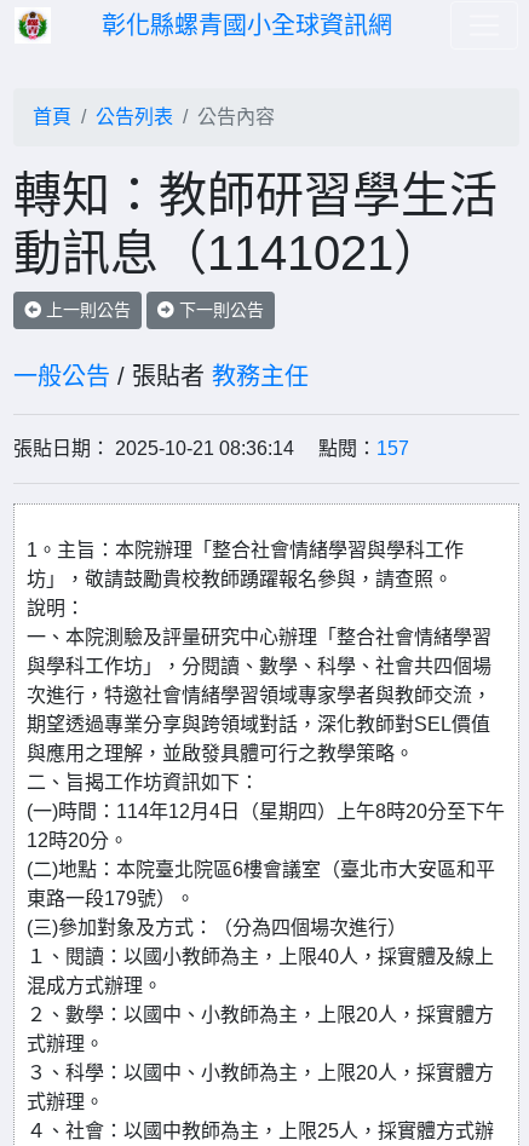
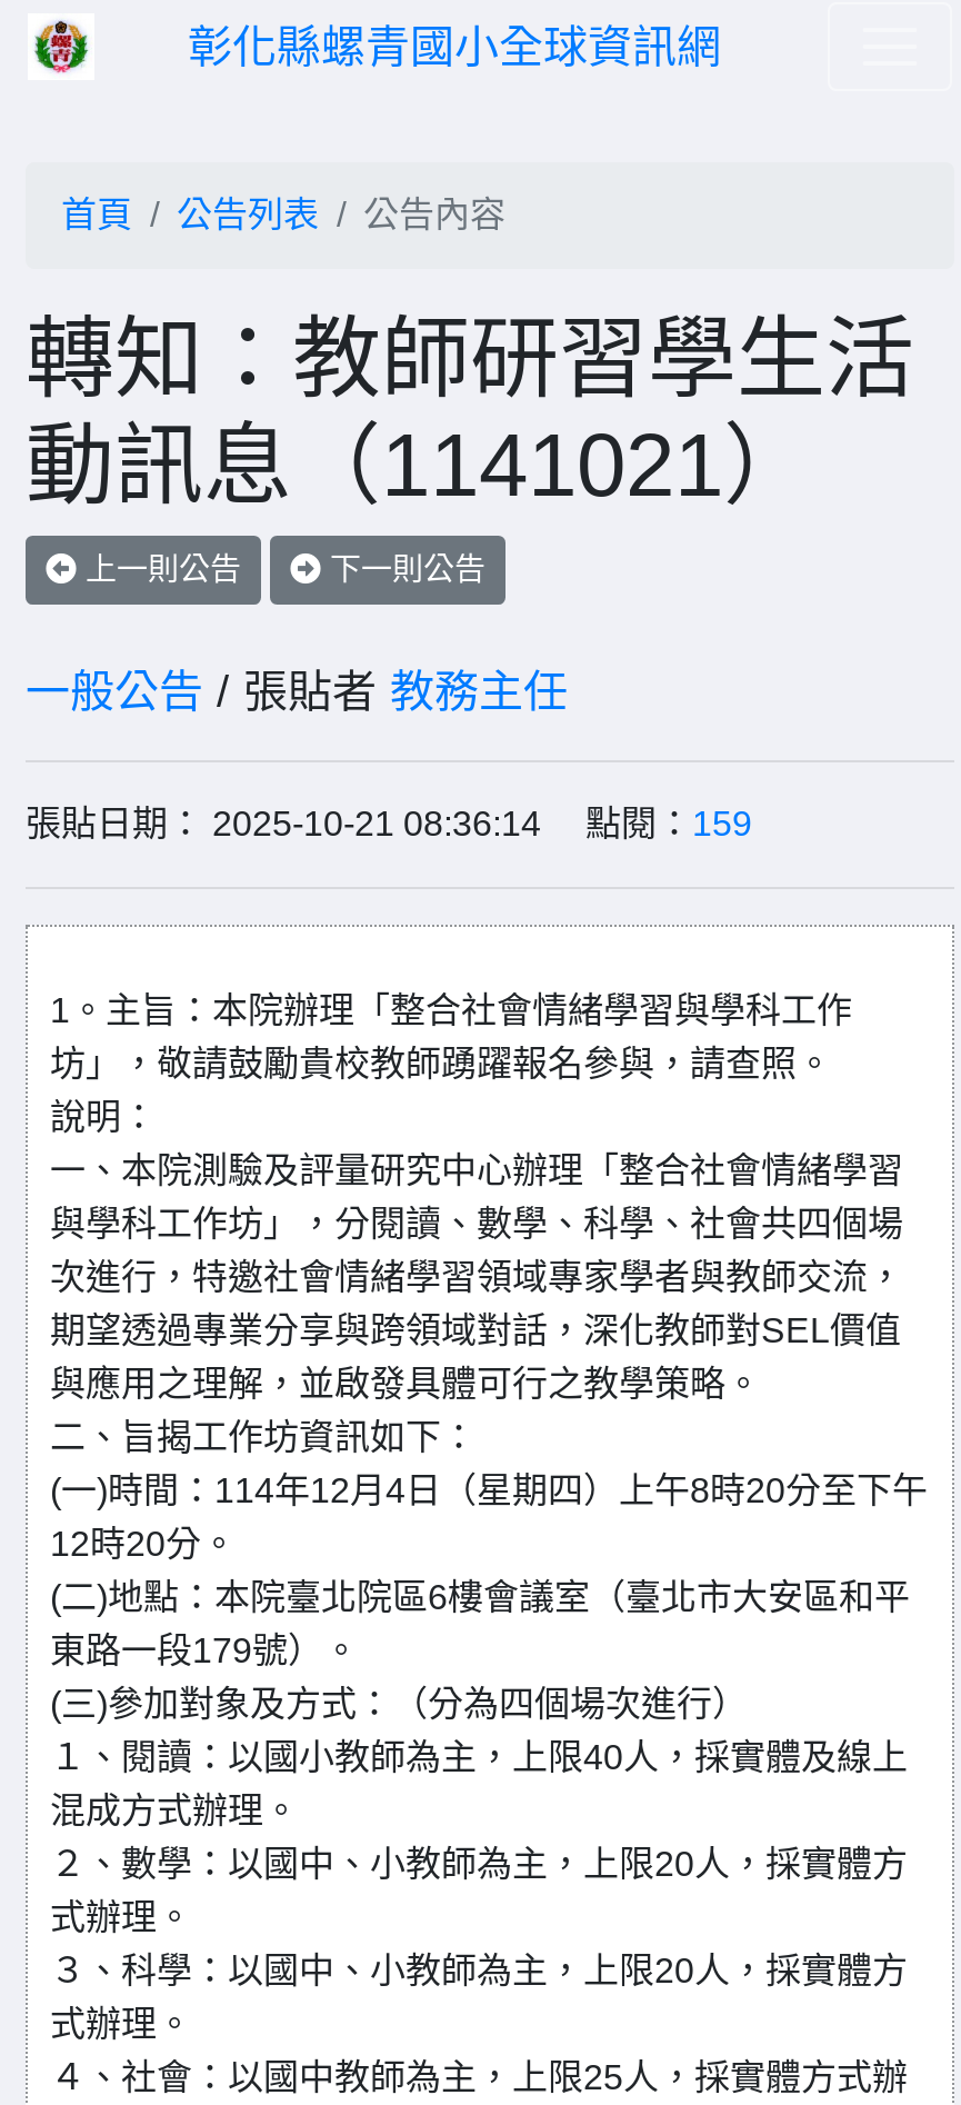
[13,438,409,459] 張貼日期： 2025-10-21 08:36:14 點閱：157 -> [26,805,752,842] 張貼日期： 2025-10-21 08:36:14 點閱：159

